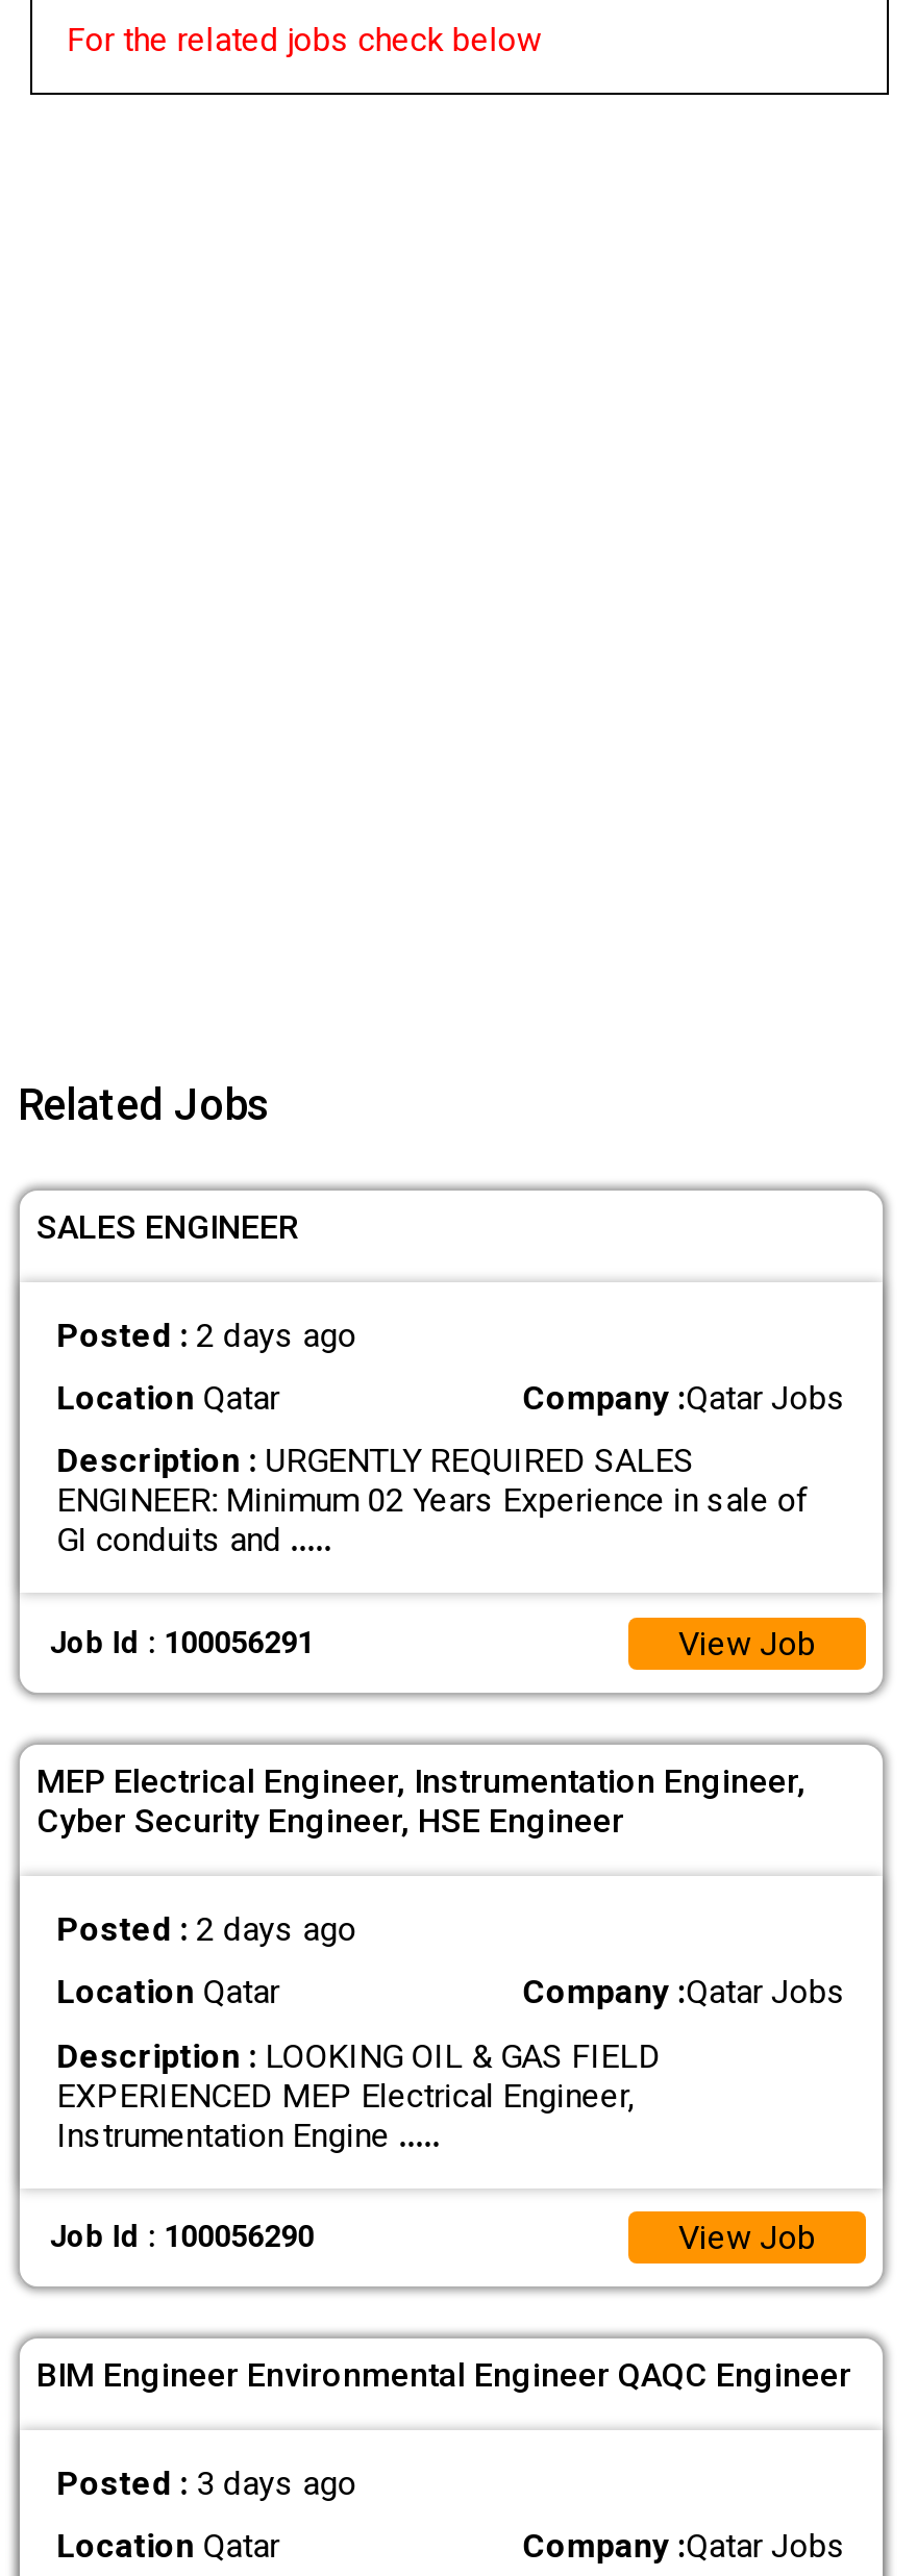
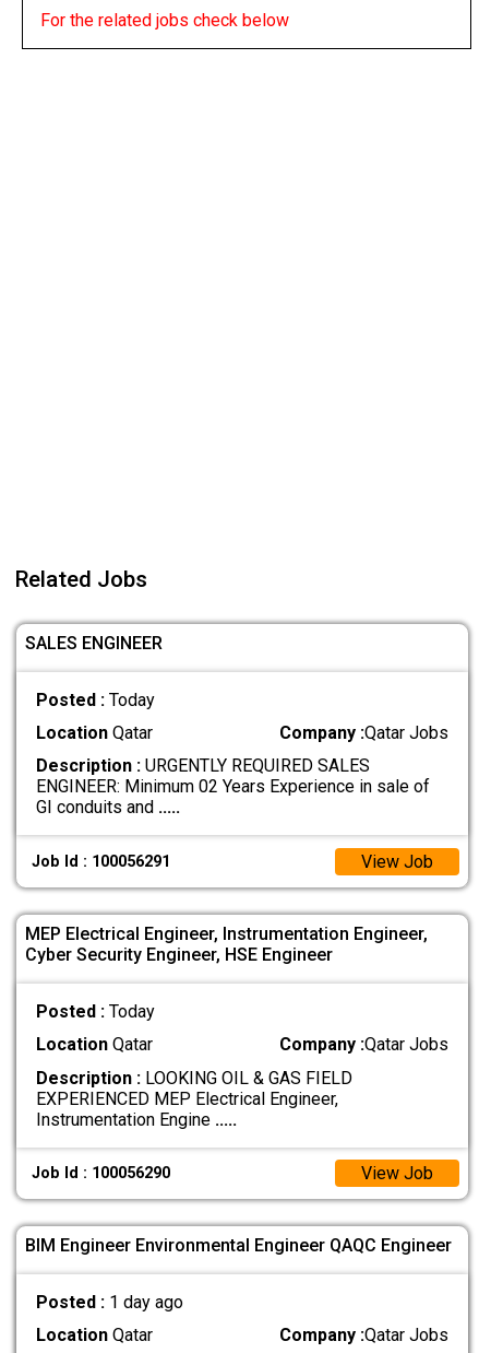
[56,1316,357,1355] Posted : 2 days ago -> [36,690,155,710] Posted : Today
[56,1910,357,1949] Posted : 2 days ago -> [36,1001,155,1022] Posted : Today
[56,2464,357,2504] Posted : 3 days ago -> [36,1292,183,1313] Posted : 1 day ago

